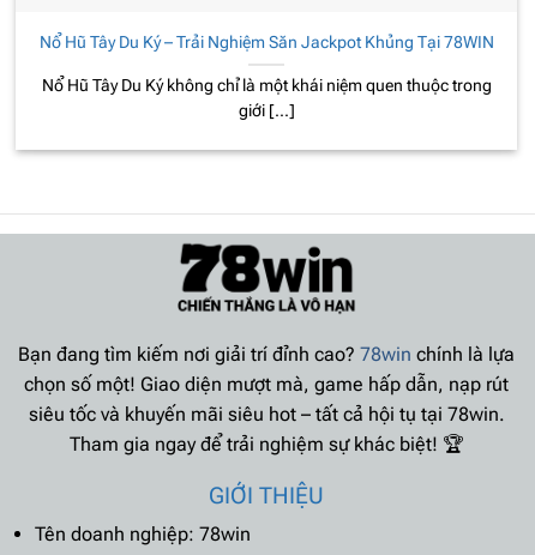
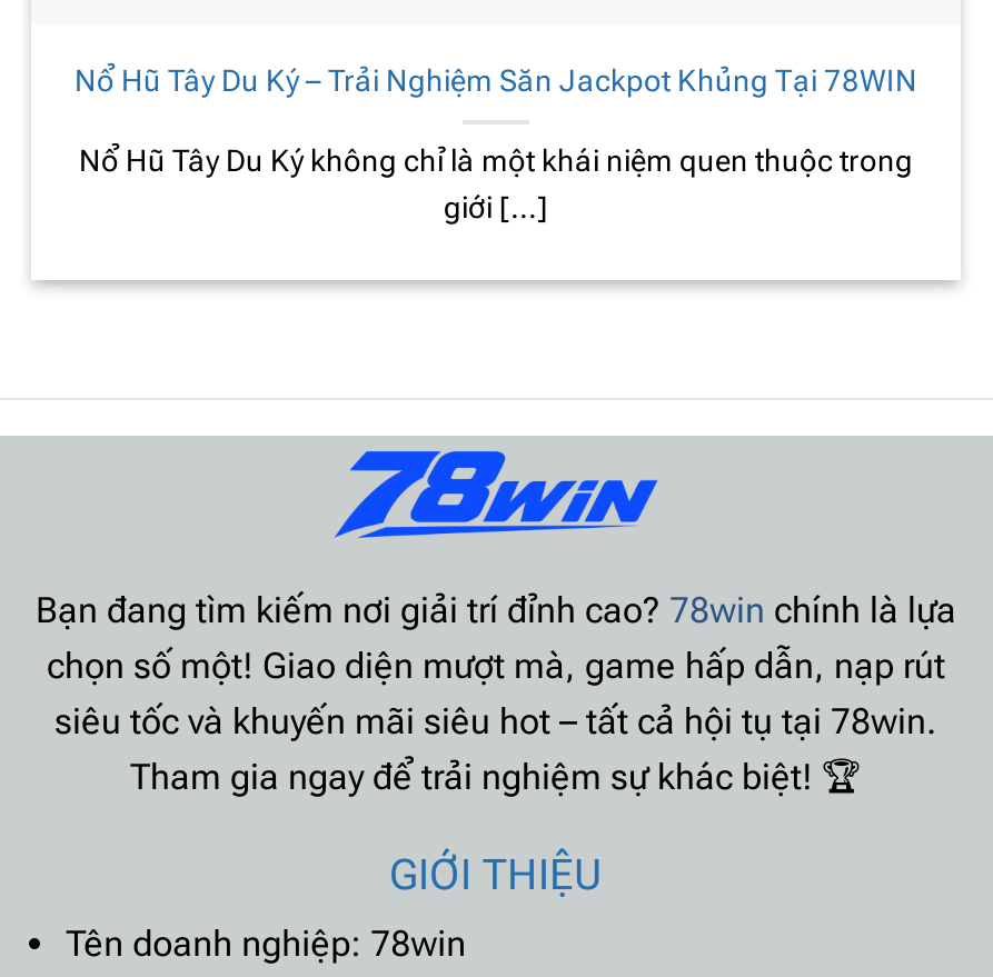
[176,242,356,314] [image] -> [336,449,658,540] [image]

